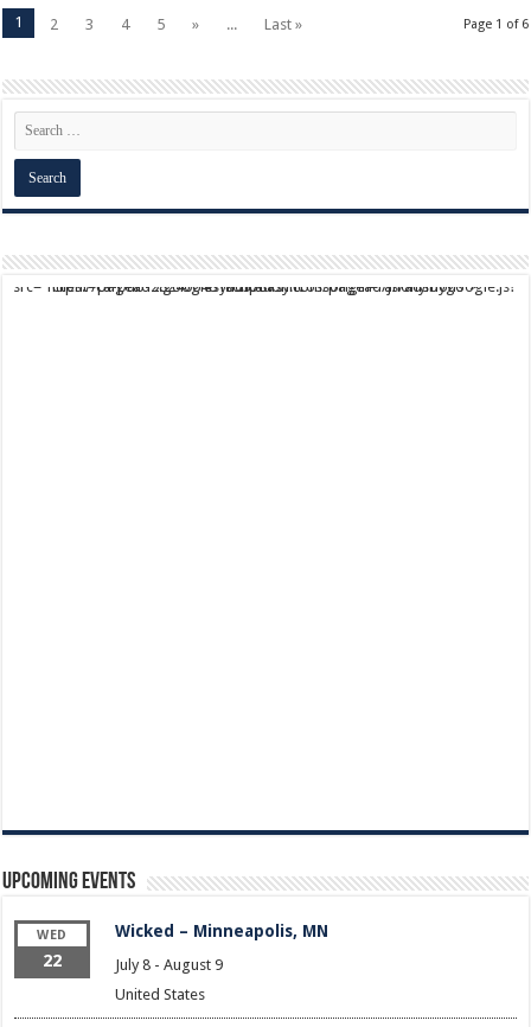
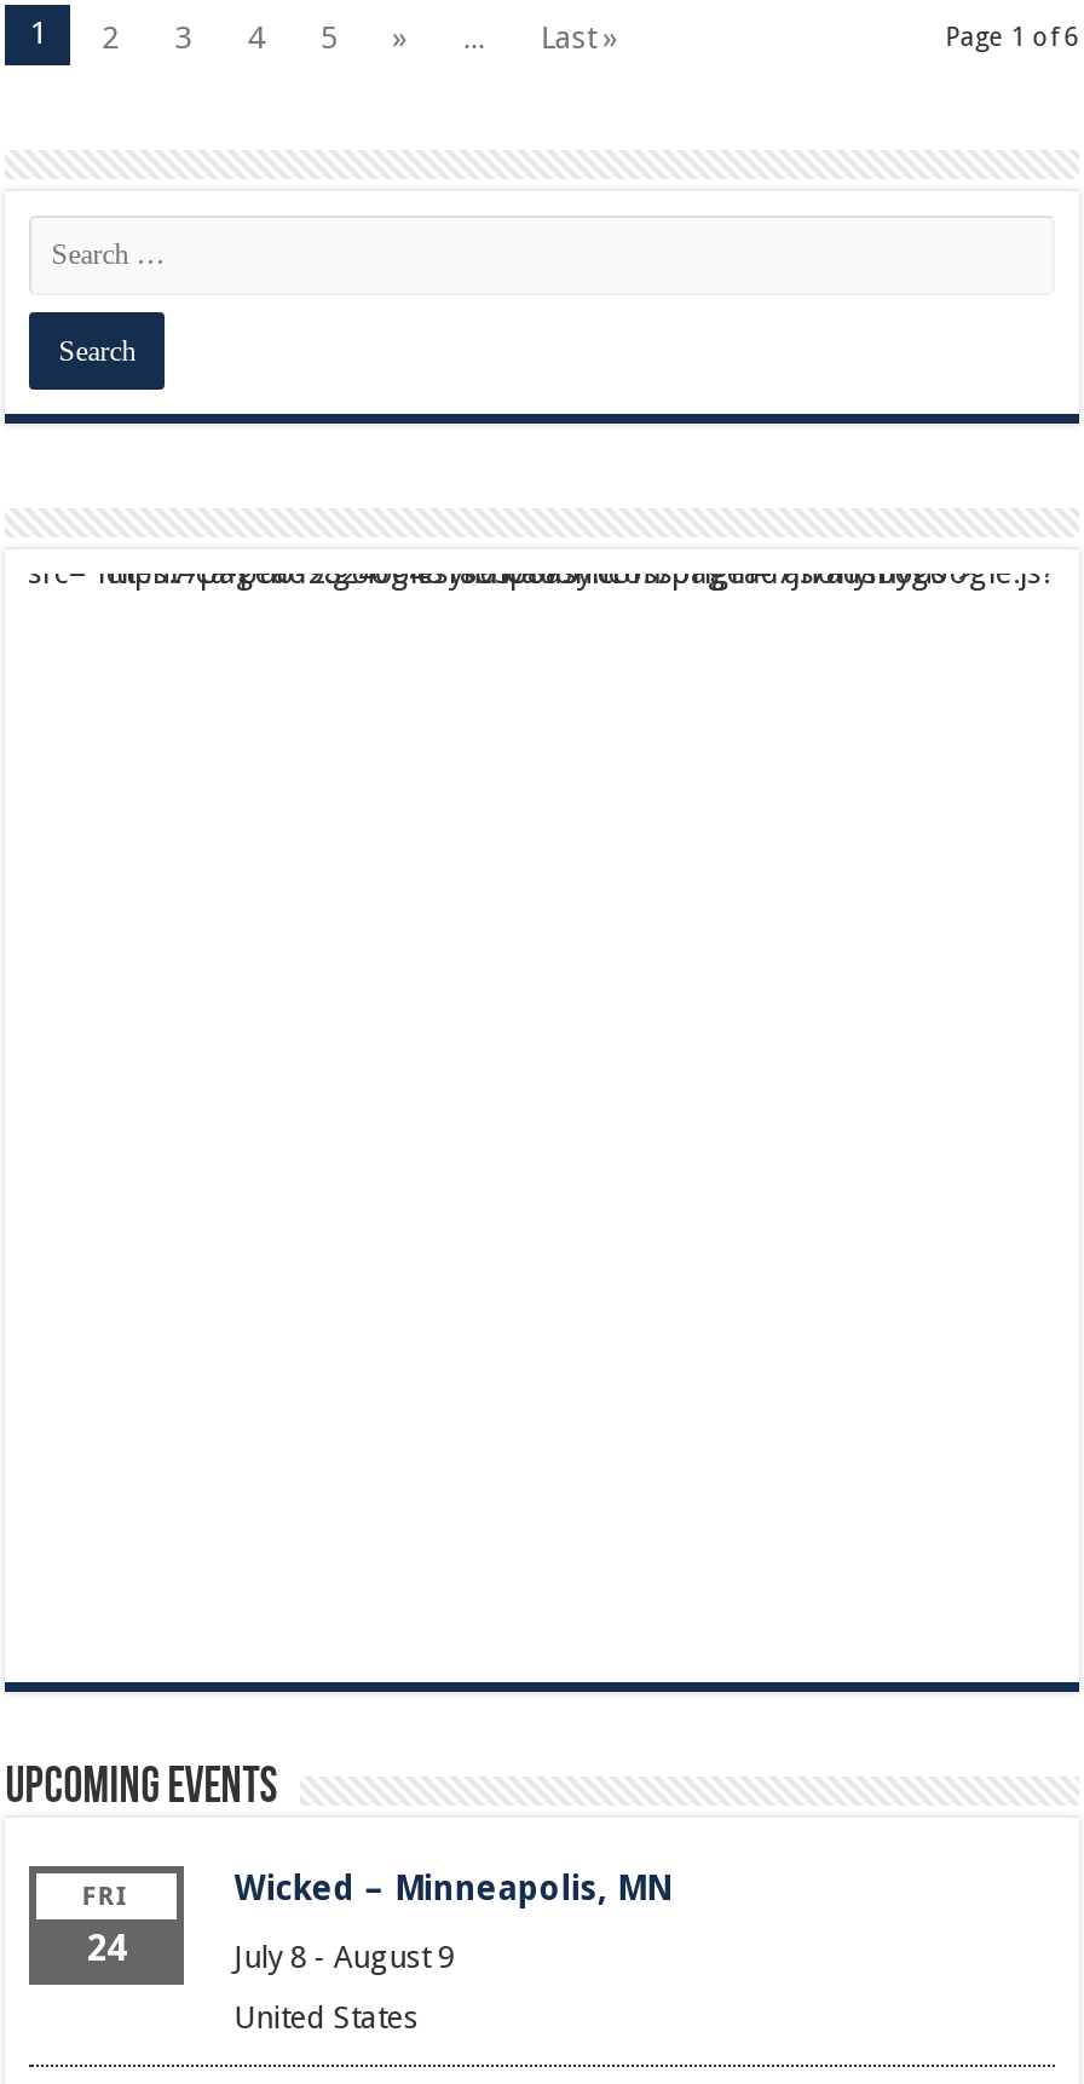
[37,927,67,971] WED | 22 -> [82,1880,131,1970] FRI | 24

